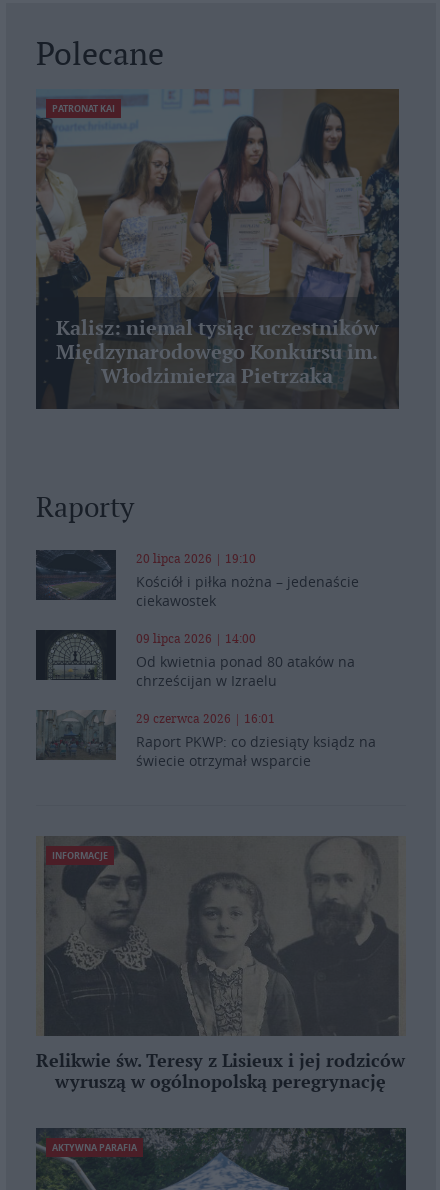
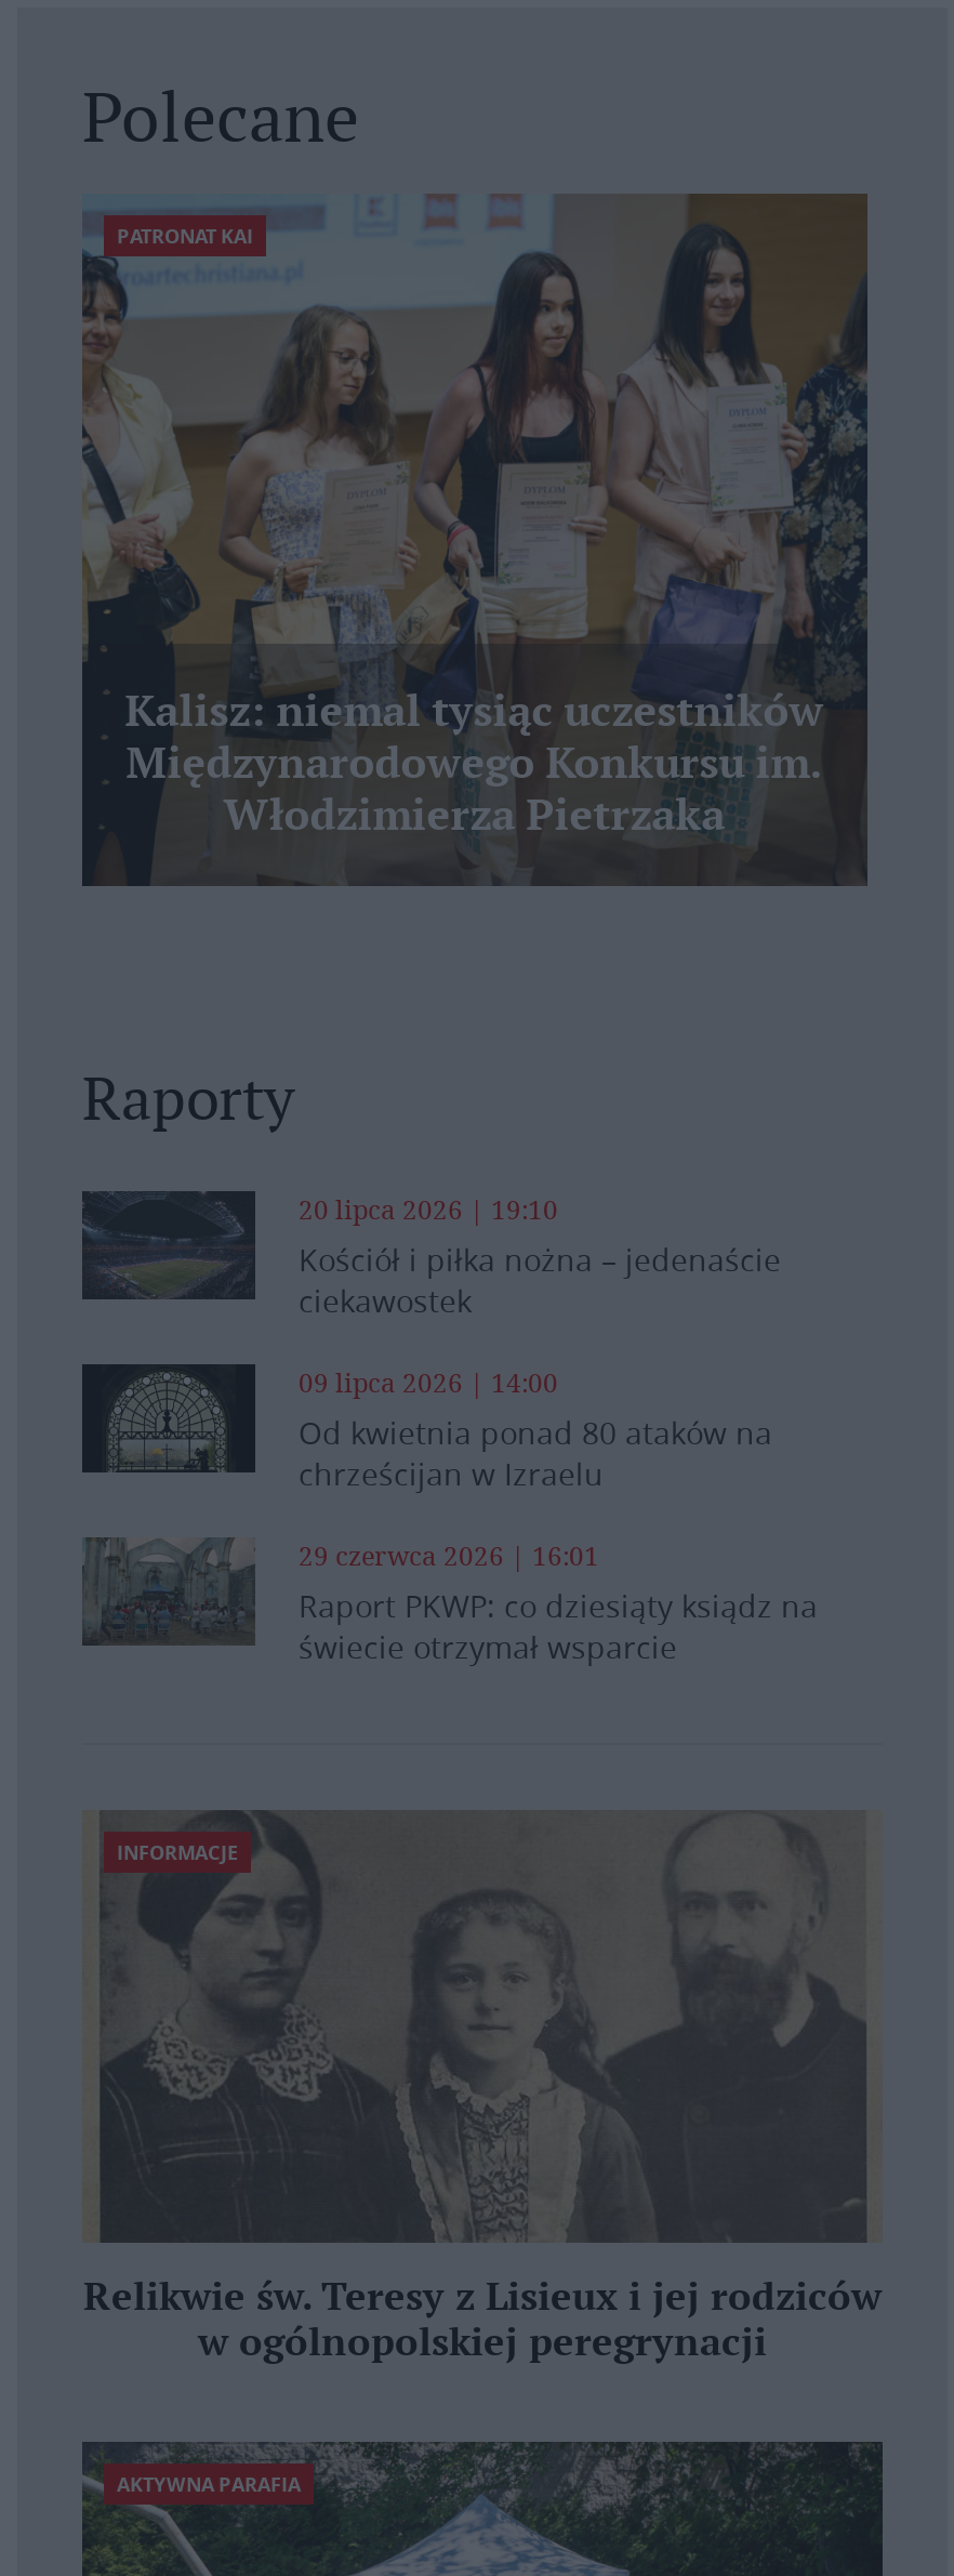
[55,1072,386,1093] wyruszą w ogólnopolską peregrynację -> [198,2321,767,2366] w ogólnopolskiej peregrynacji

